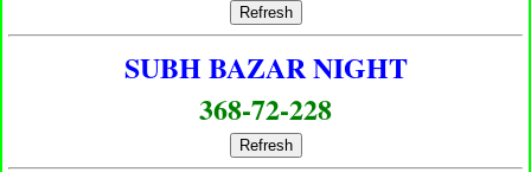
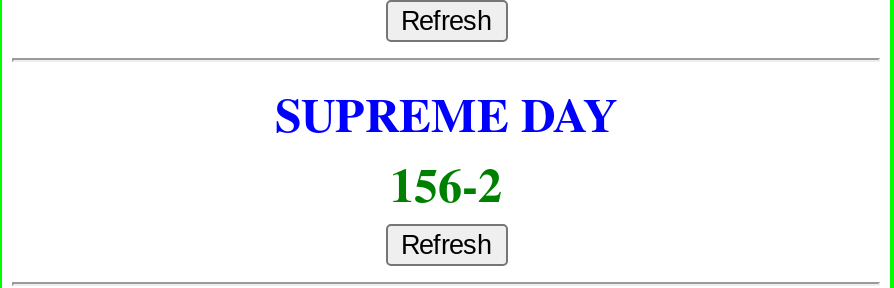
[124,46,407,129] SUBH BAZAR NIGHT | 368-72-228 -> [275,78,617,218] SUPREME DAY | 156-2

